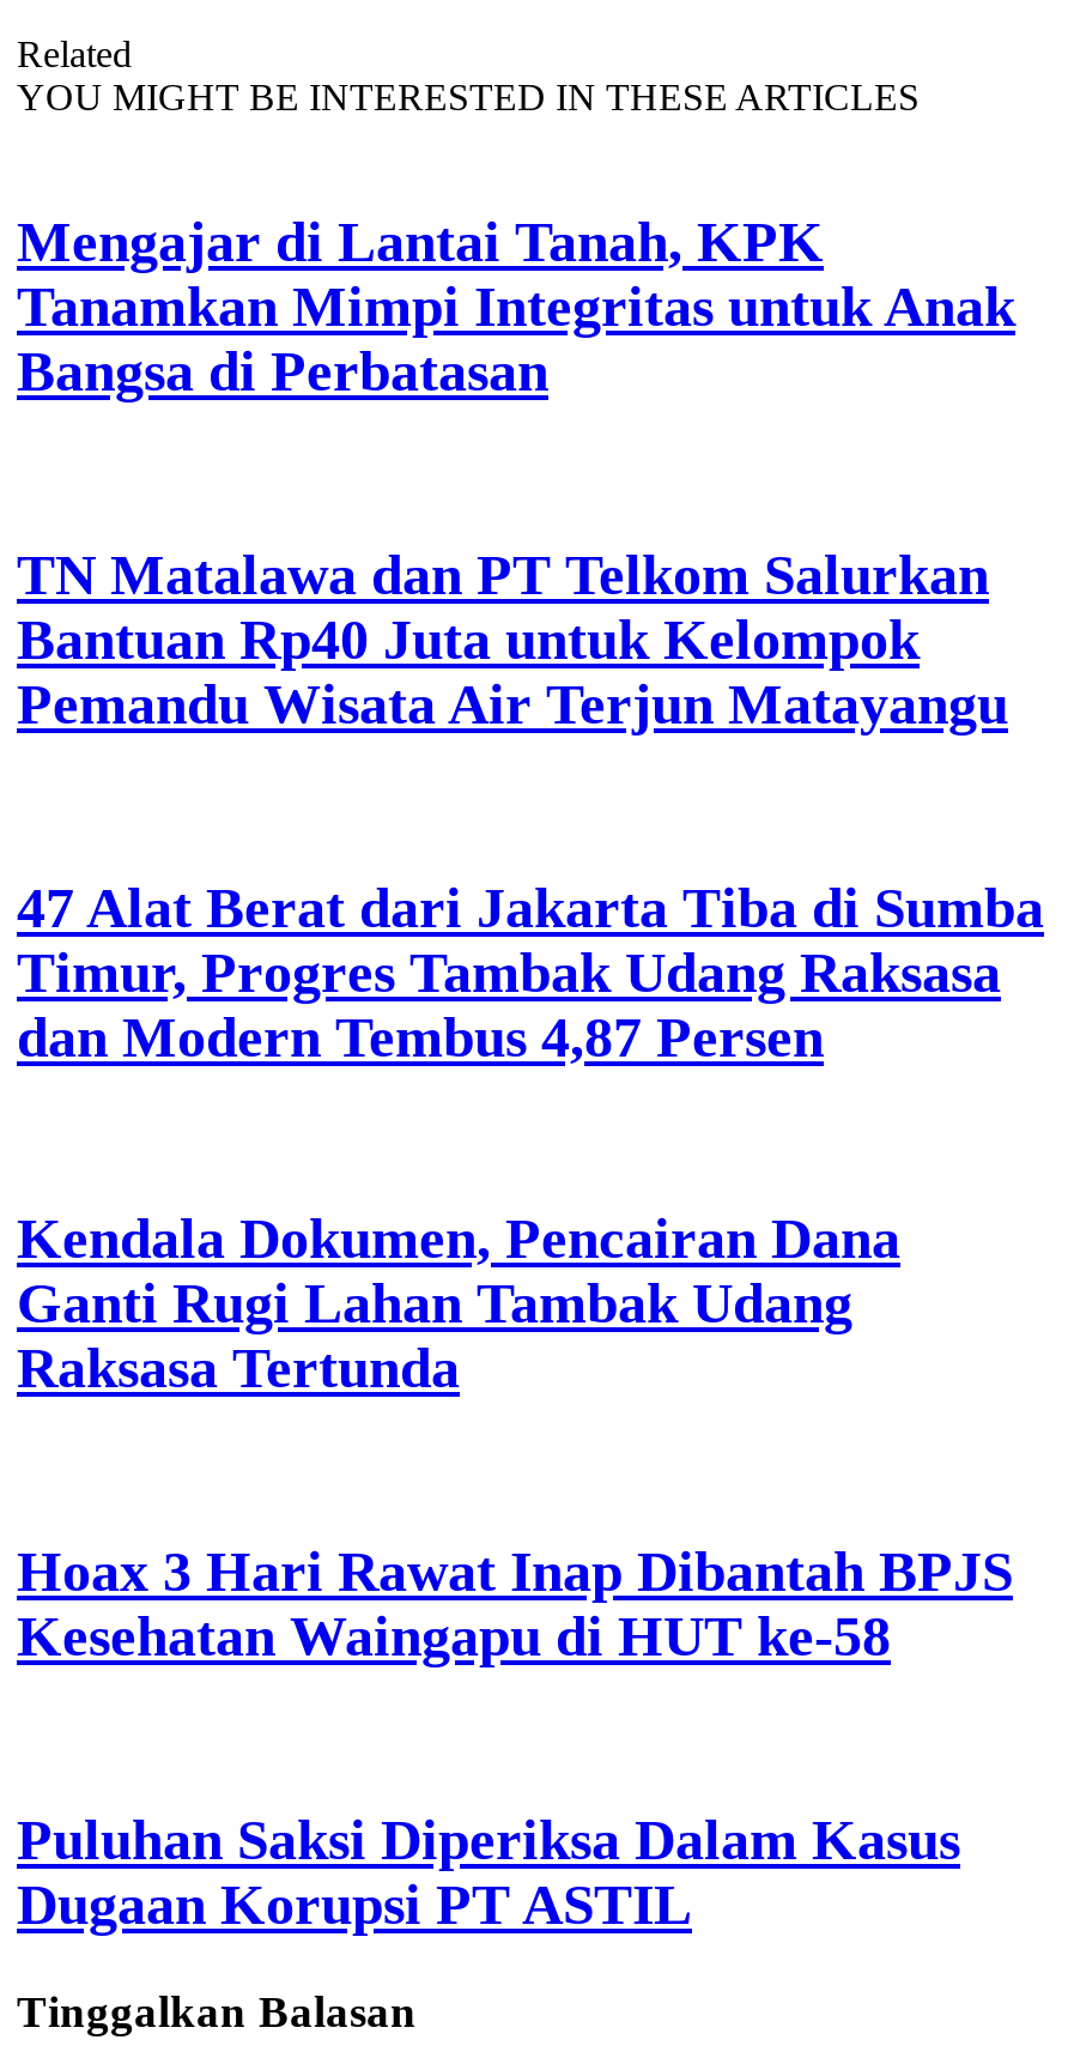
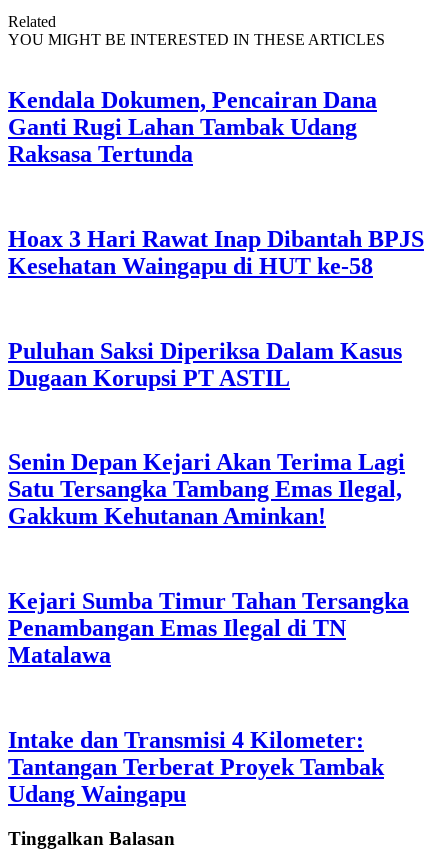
[17,211,1044,1067] Mengajar di Lantai Tanah, KPK | Tanamkan Mimpi Integritas untuk Anak | Bangsa di Perbatasan | TN Matalawa dan PT Telkom Salurkan | Bantuan Rp40 Juta untuk Kelompok | Pemandu Wisata Air Terjun Matayangu | 47 Alat Berat dari Jakarta Tiba di Sumba | Timur, Progres Tambak Udang Raksasa | dan Modern Tembus 4,87 Persen -> none
moved [17,1208,1013,1936] -> [8,87,424,390]: Kendala Dokumen, Pencairan Dana | Ganti Rugi Lahan Tambak Udang | Raksasa Tertunda | Hoax 3 Hari Rawat Inap Dibantah BPJS | Kesehatan Waingapu di HUT ke-58 | Puluhan Saksi Diperiksa Dalam Kasus | Dugaan Korupsi PT ASTIL
none -> [8,449,409,807] Senin Depan Kejari Akan Terima Lagi | Satu Tersangka Tambang Emas Ilegal, | Gakkum Kehutanan Aminkan! | Kejari Sumba Timur Tahan Tersangka | Penambangan Emas Ilegal di TN | Matalawa | Intake dan Transmisi 4 Kilometer: | Tantangan Terberat Proyek Tambak | Udang Waingapu

